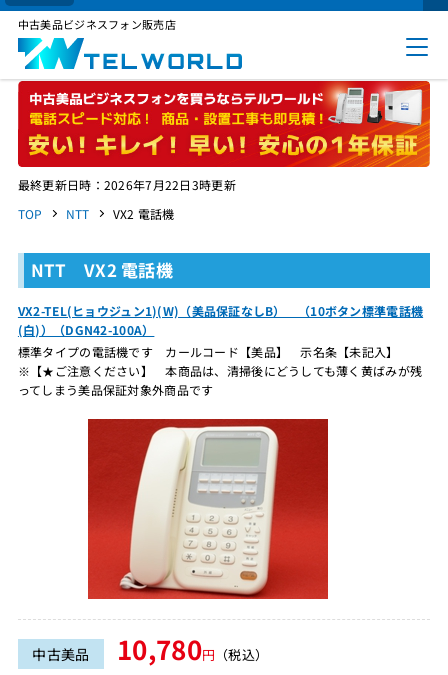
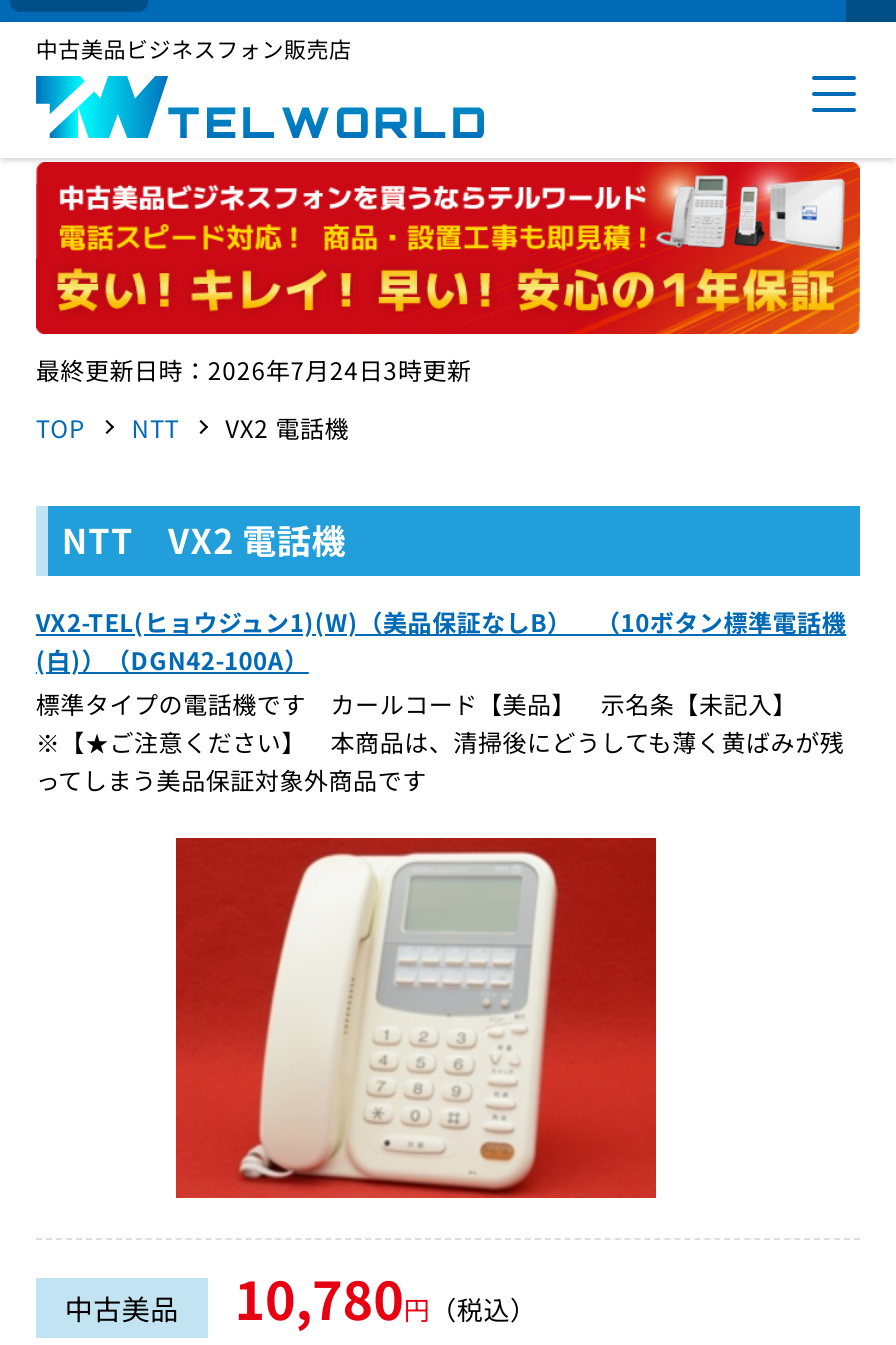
[18,176,236,193] 最終更新日時：2026年7月22日3時更新 -> [36,352,472,386] 最終更新日時：2026年7月24日3時更新

